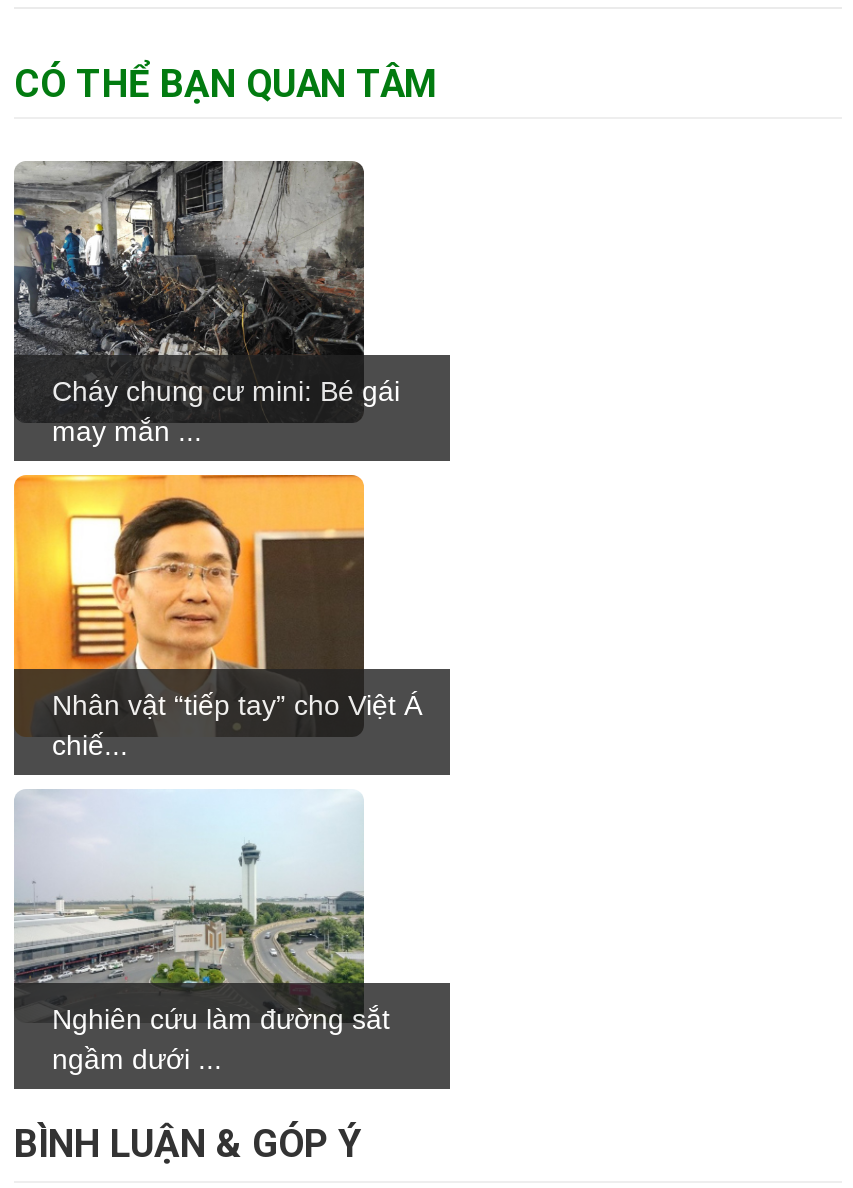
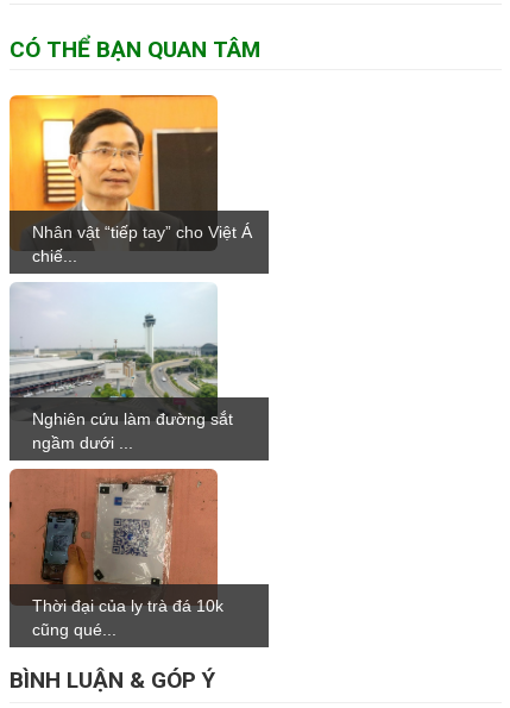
[12,159,400,447] [image] | Cháy chung cư mini: Bé gái | may mắn ... -> none
moved [14,473,422,1075] -> [10,94,252,452]: [image] | Nhân vật “tiếp tay” cho Việt Á | chiế... | Nghiên cứu làm đường sắt | ngầm dưới ...
none -> [8,468,223,639] [image] | Thời đại của ly trà đá 10k | cũng qué...

